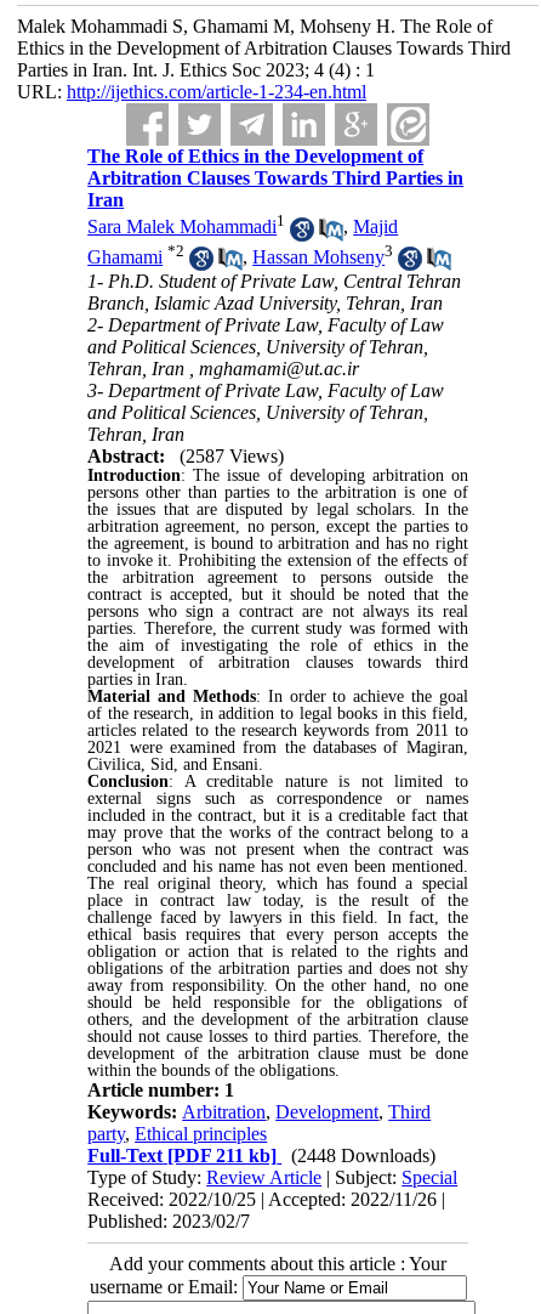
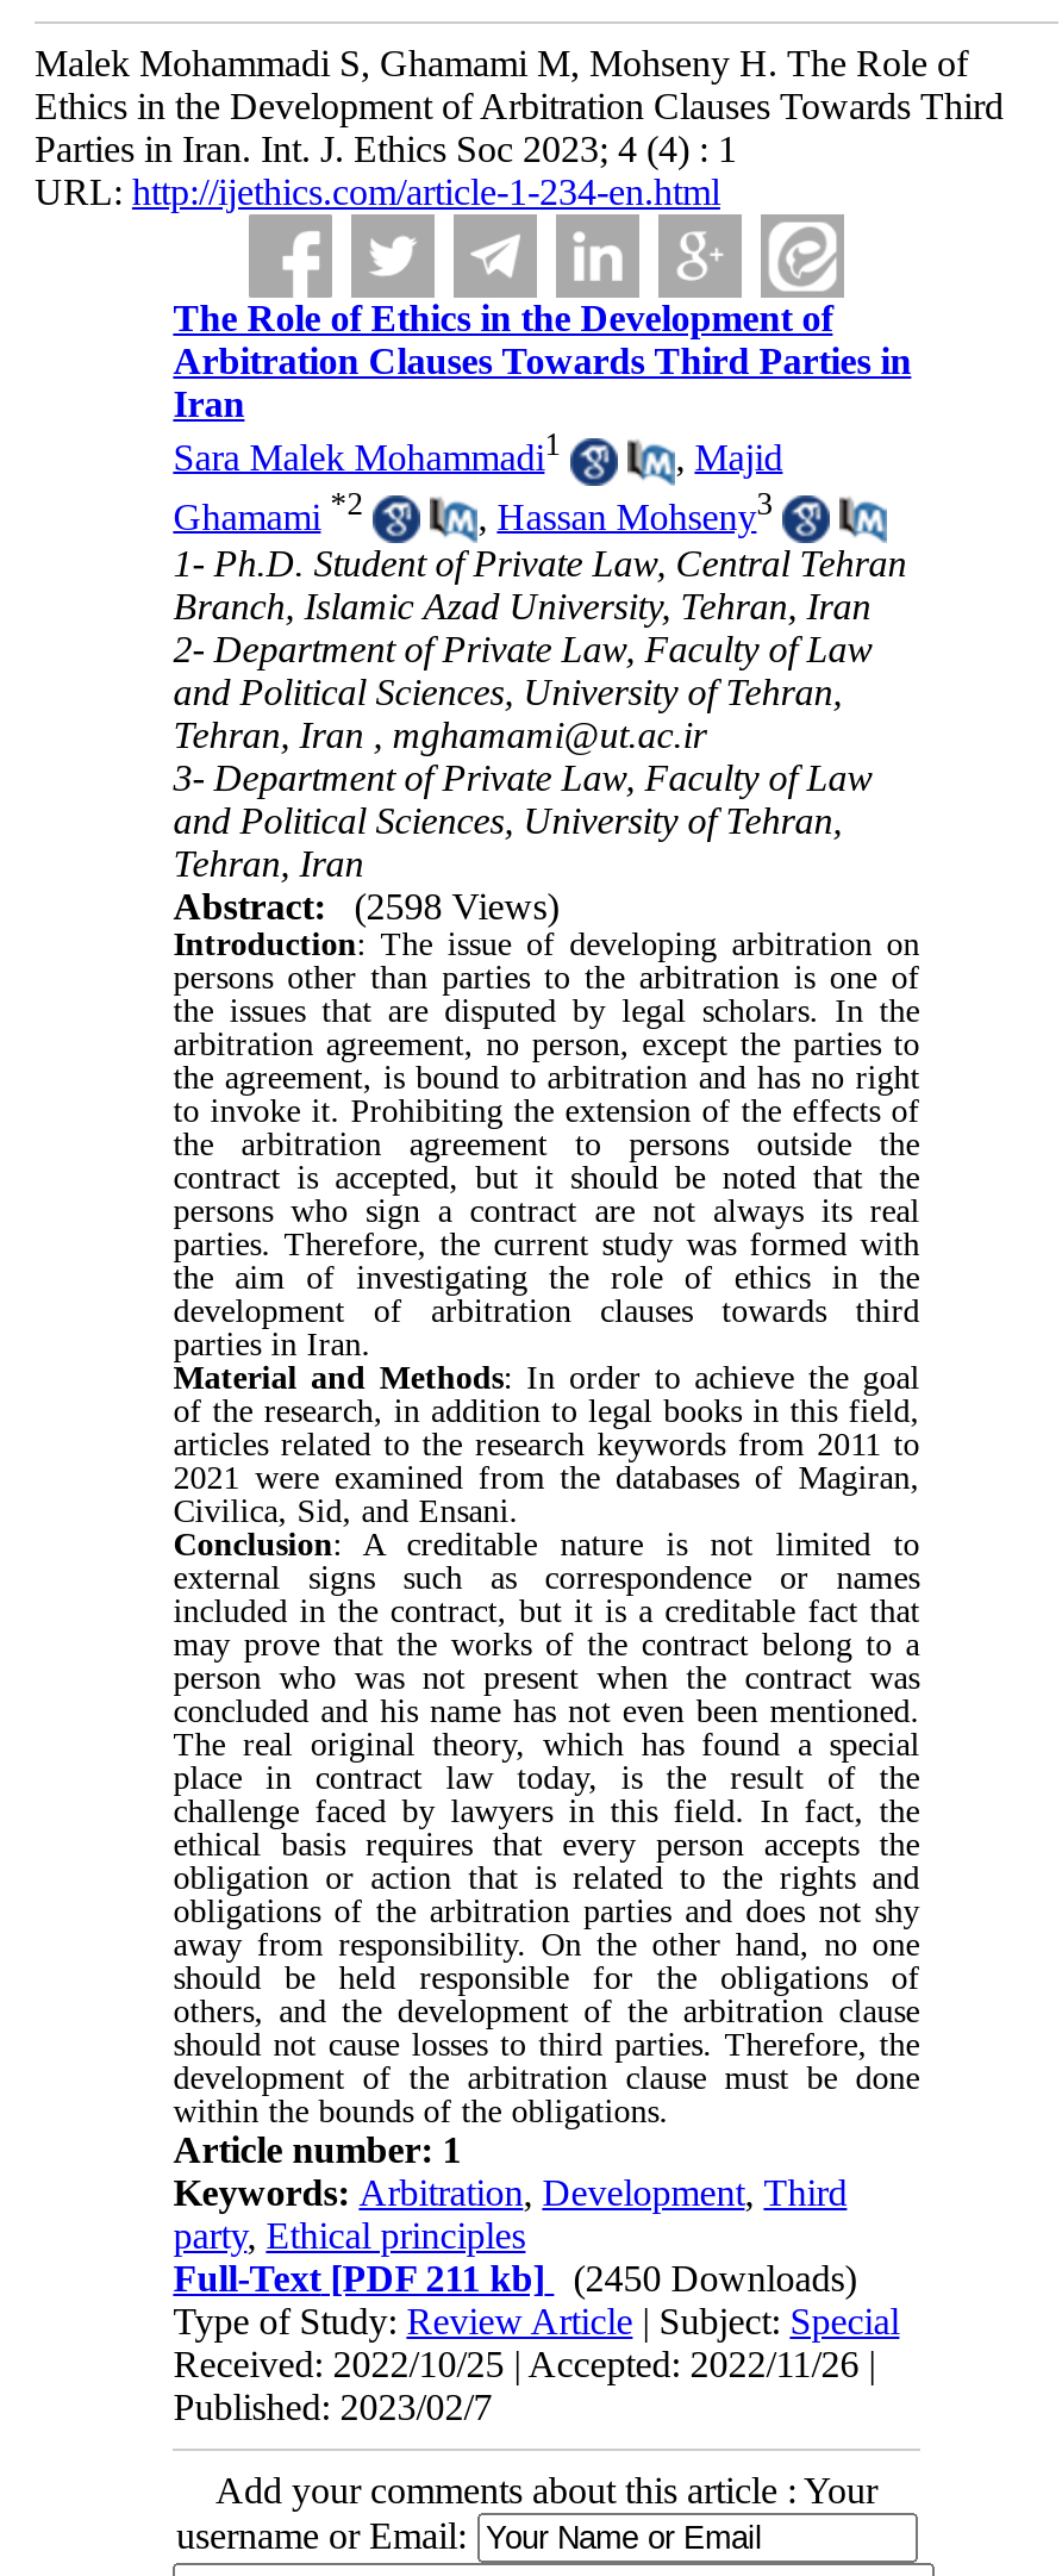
[88,446,284,467] Abstract: (2587 Views) -> [173,887,559,927] Abstract: (2598 Views)
[88,1146,436,1166] Full-Text [PDF 211 kb] (2448 Downloads) -> [173,2259,857,2299] Full-Text [PDF 211 kb] (2450 Downloads)

